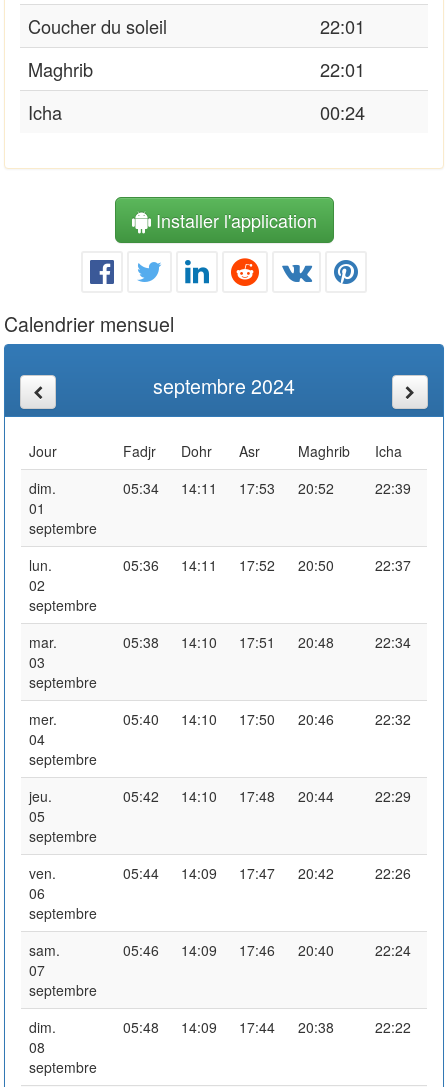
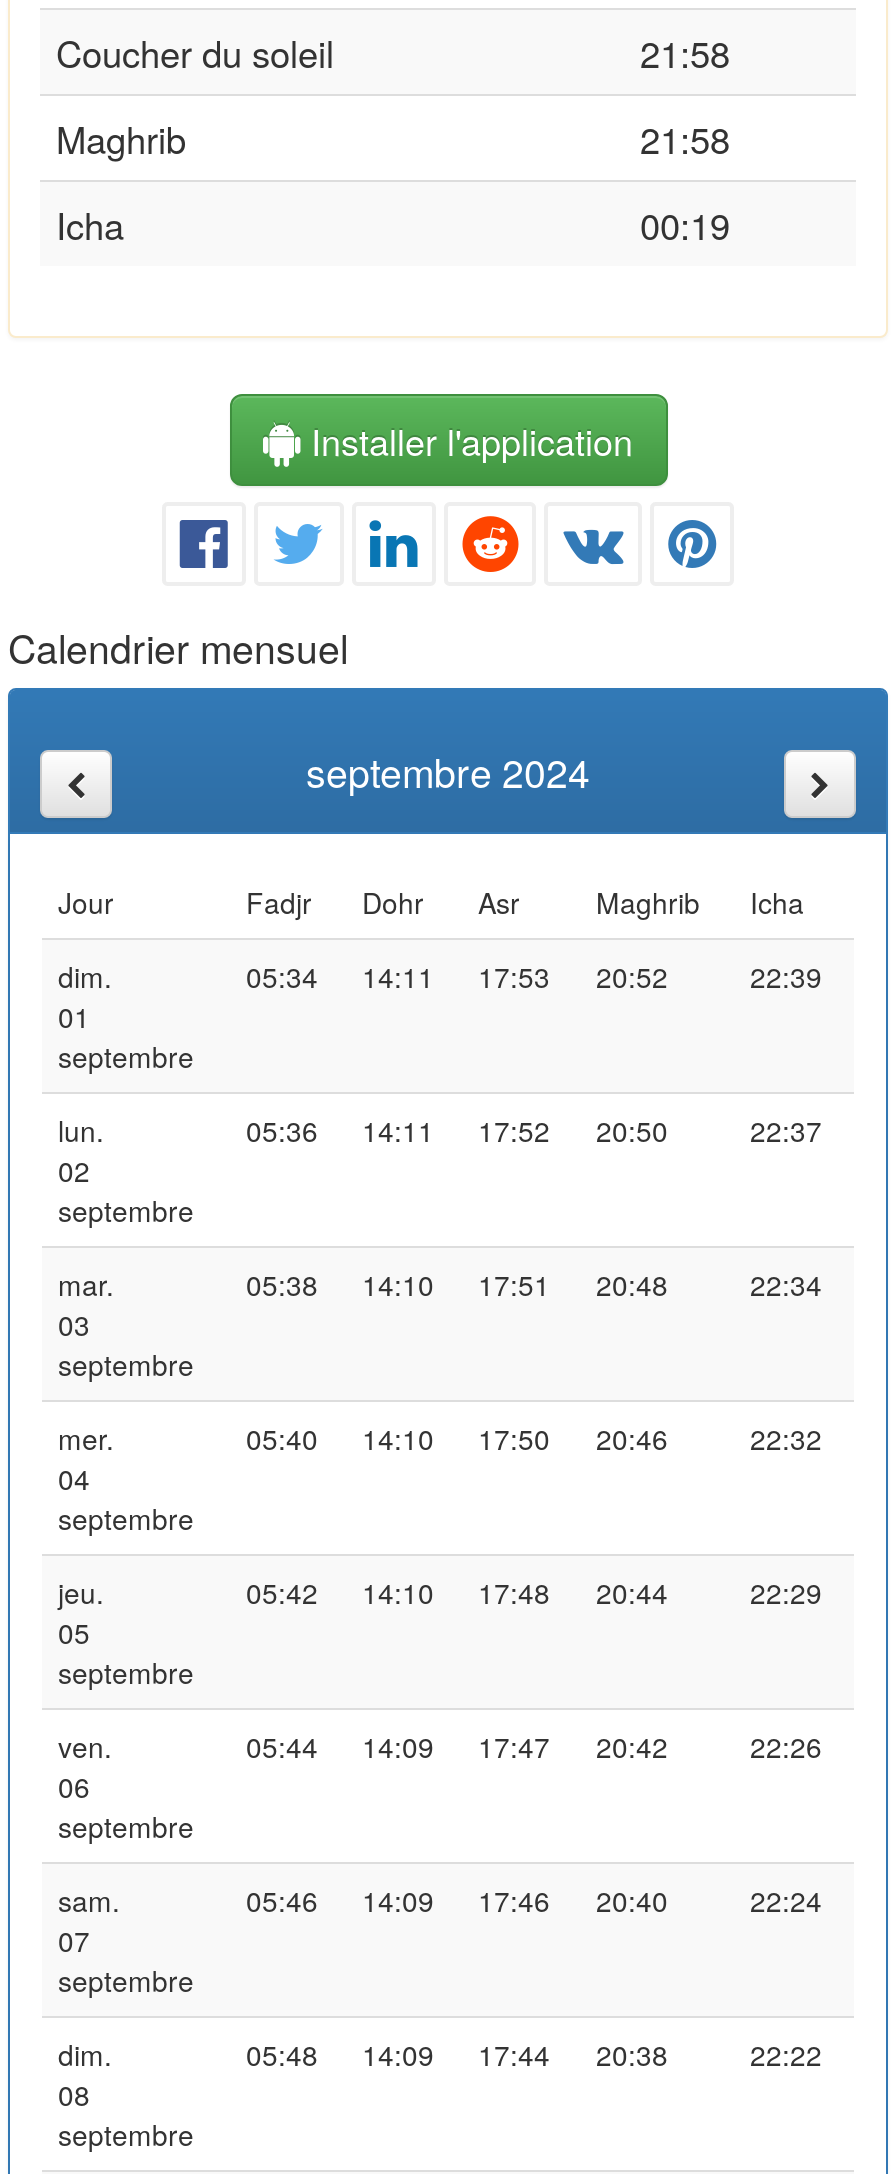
[320,13,365,39] 22:01 -> [640,25,730,77] 21:58
[320,56,365,82] 22:01 -> [640,111,730,163] 21:58
[320,99,365,125] 00:24 -> [640,197,730,249] 00:19

